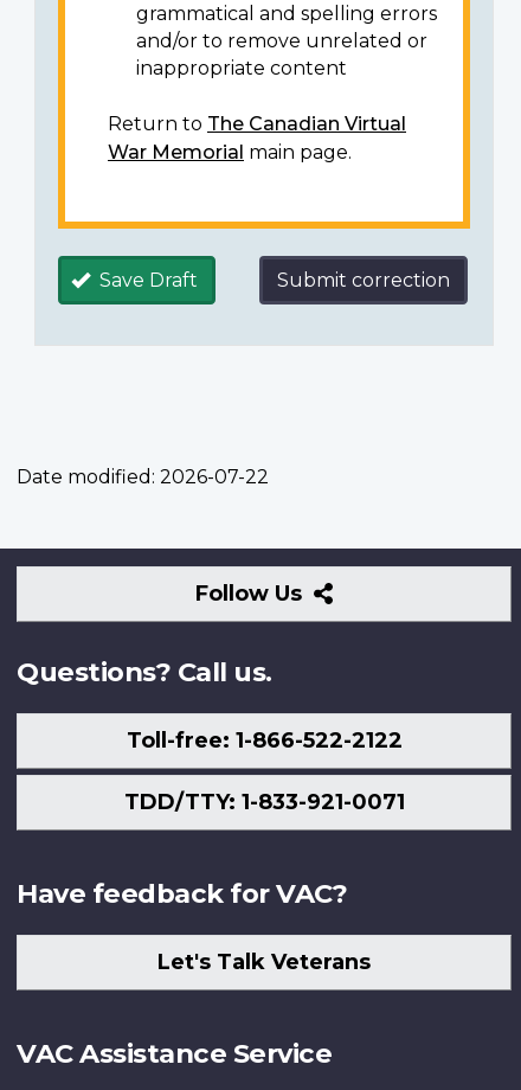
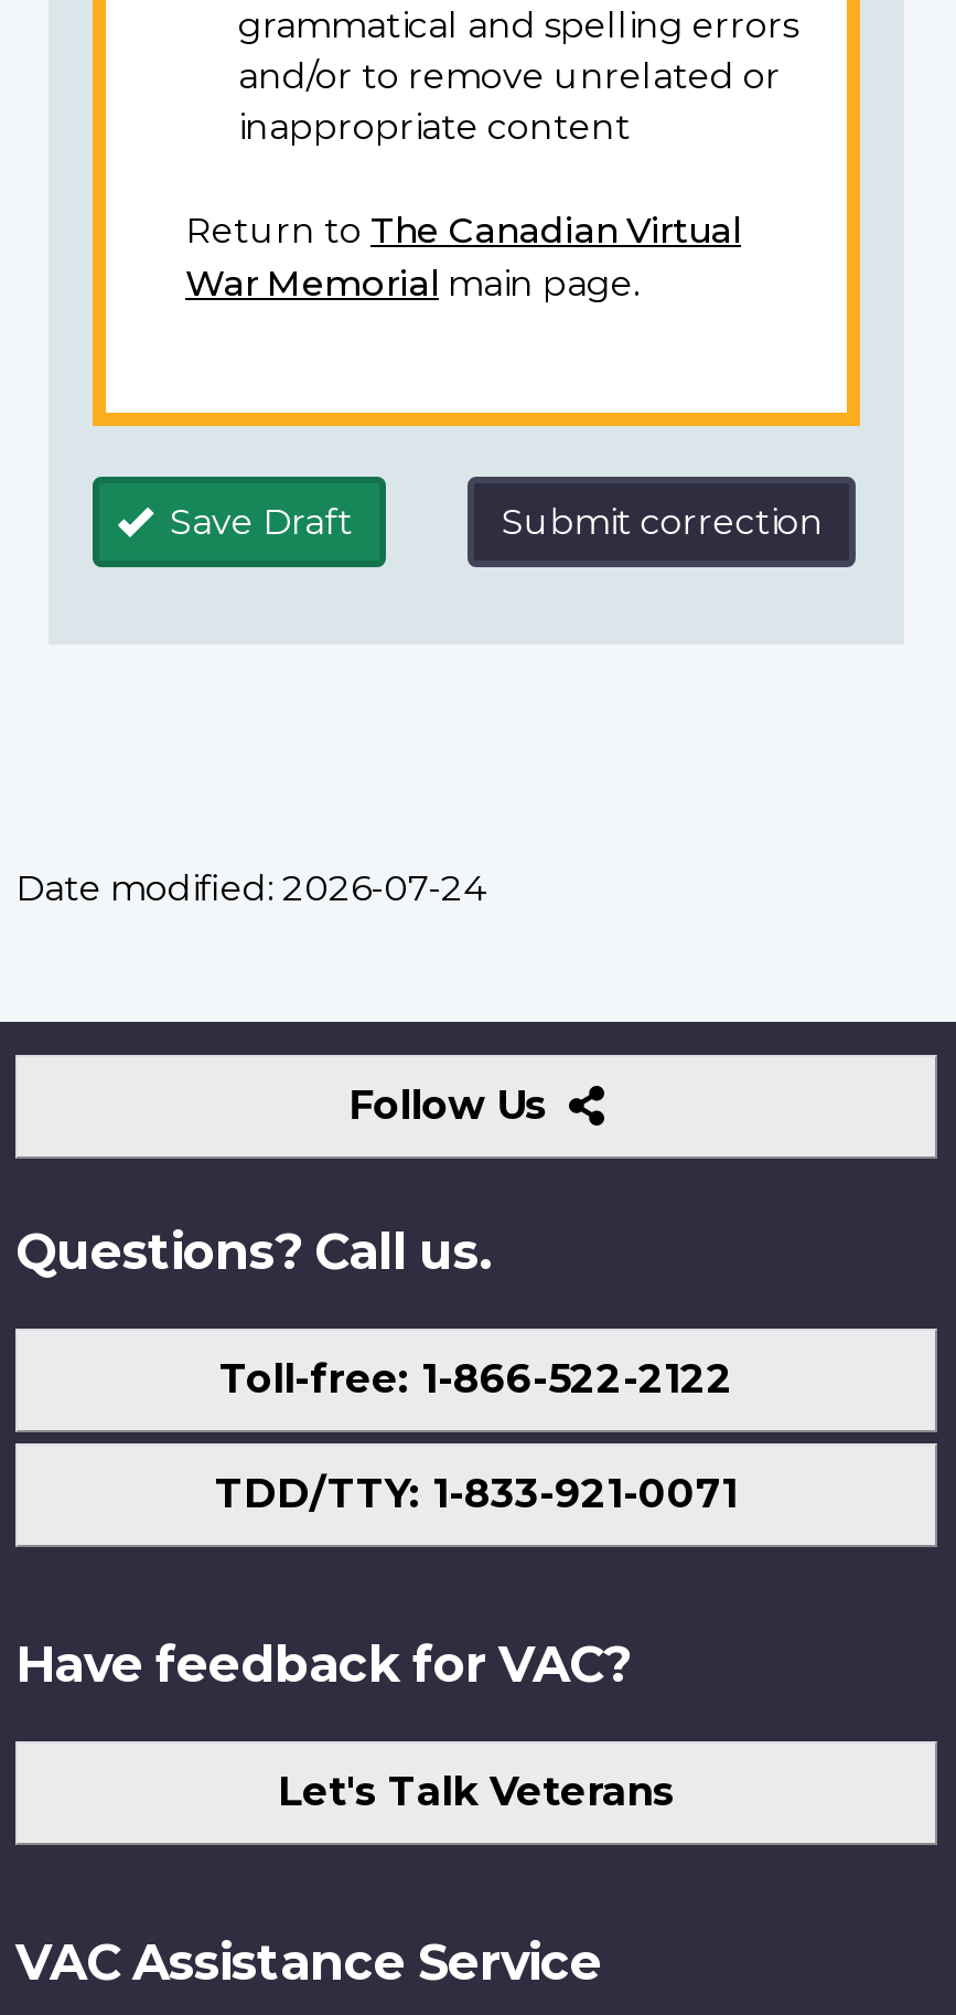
[17,466,269,489] Date modified: 2026-07-22 -> [15,868,485,910] Date modified: 2026-07-24

